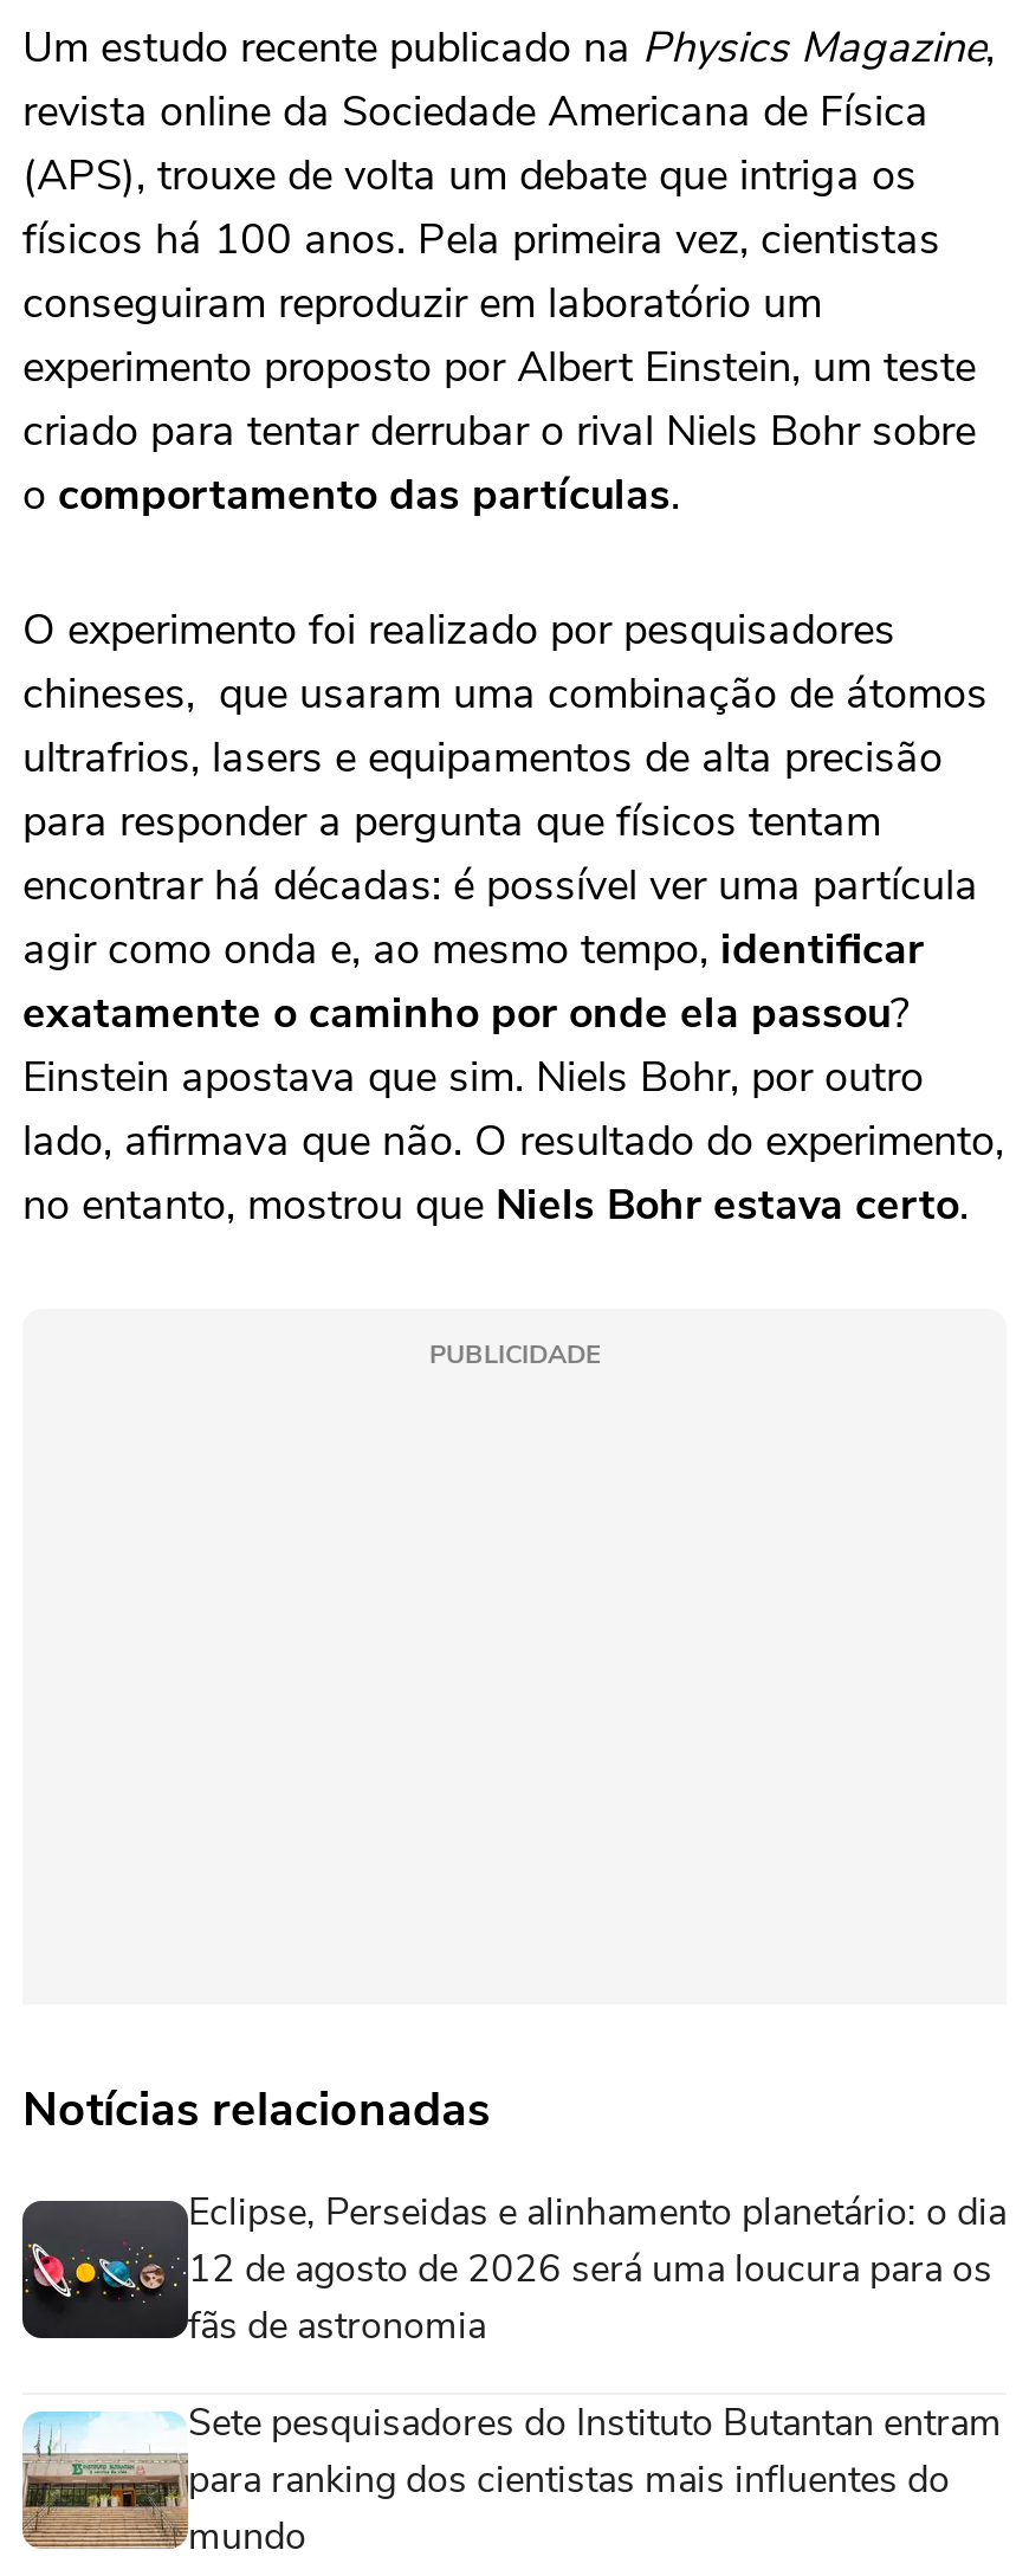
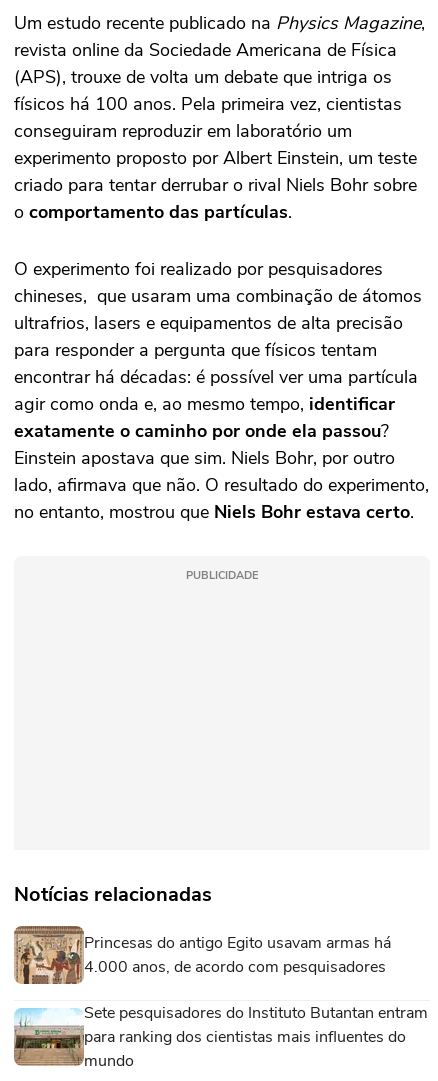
[20,2187,1007,2352] [image] | Eclipse, Perseidas e alinhamento planetário: o dia | 12 de agosto de 2026 será uma loucura para os | fãs de astronomia -> [13,925,391,985] [image] | Princesas do antigo Egito usavam armas há | 4.000 anos, de acordo com pesquisadores

